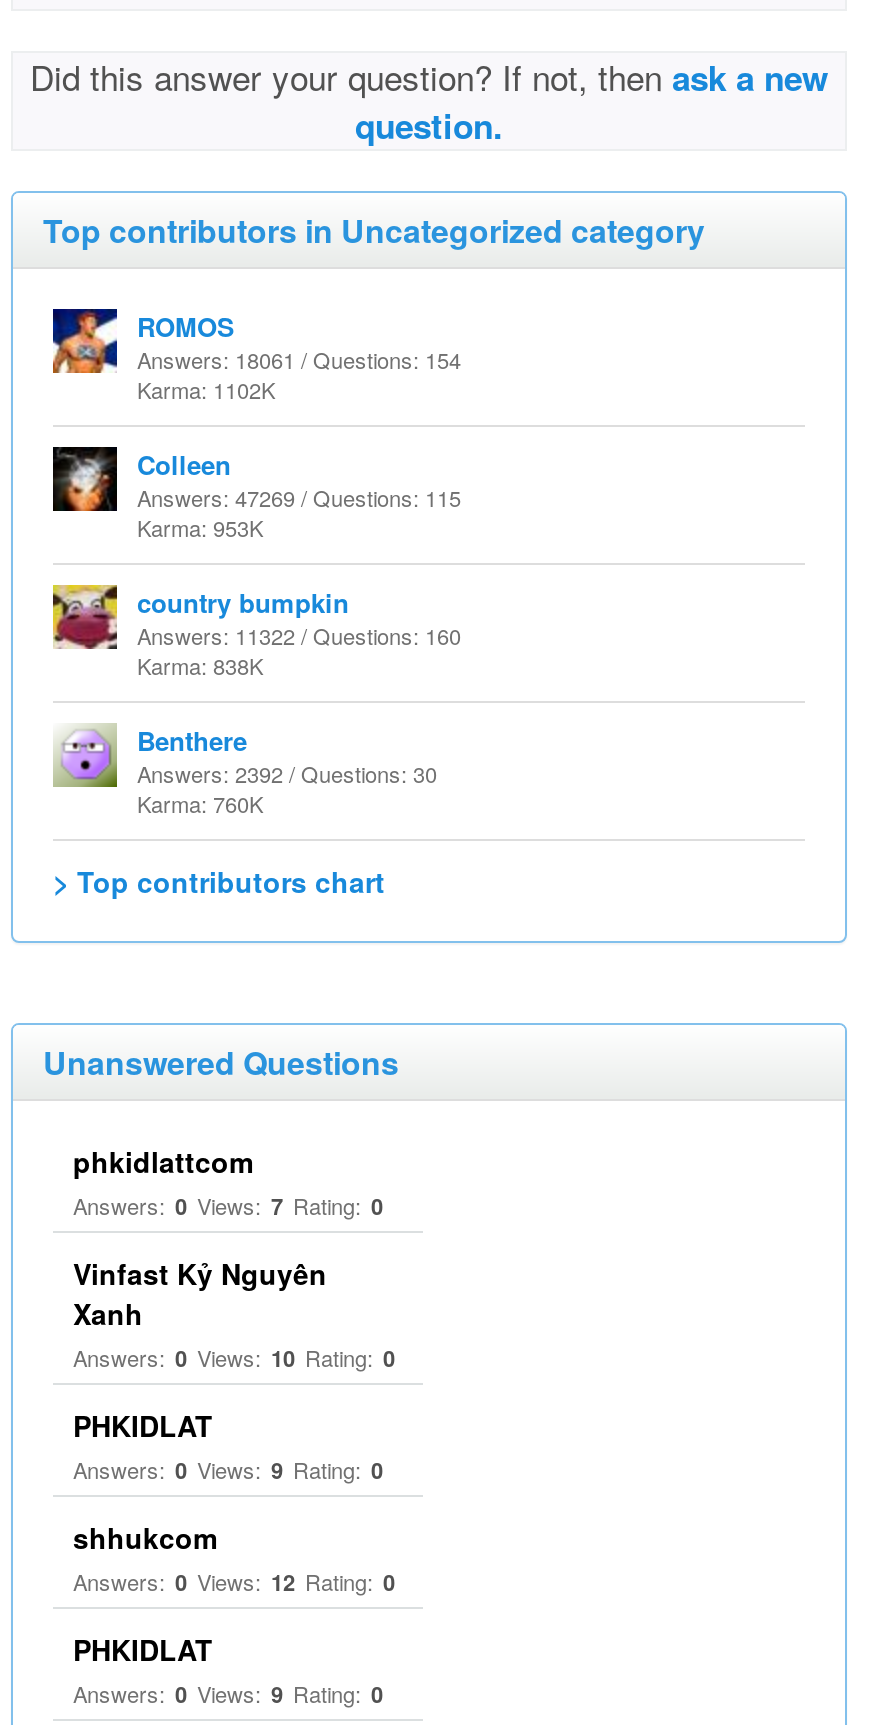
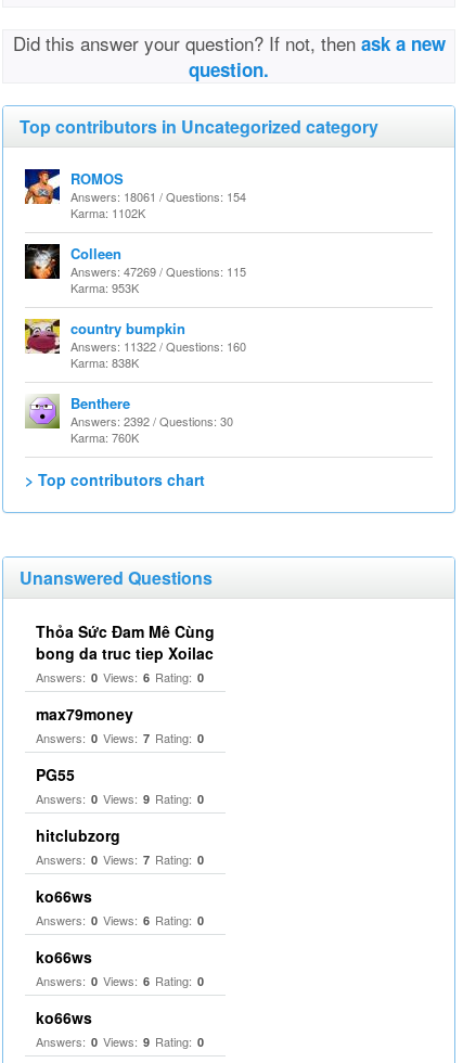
[73,1141,253,1181] phkidlattcom -> [36,620,215,725] Thỏa Sức Đam Mê Cùng | bong da truc tiep Xoilac | Answers: 0 Views: 6 Rating: 0 | max79money
[73,1253,395,1445] Vinfast Kỷ Nguyên | Xanh | Answers: 0 Views: 10 Rating: 0 | PHKIDLAT -> [36,764,75,785] PG55
[73,1517,395,1669] shhukcom | Answers: 0 Views: 12 Rating: 0 | PHKIDLAT -> [36,824,204,1028] hitclubzorg | Answers: 0 Views: 7 Rating: 0 | ko66ws | Answers: 0 Views: 6 Rating: 0 | ko66ws | Answers: 0 Views: 6 Rating: 0 | ko66ws

